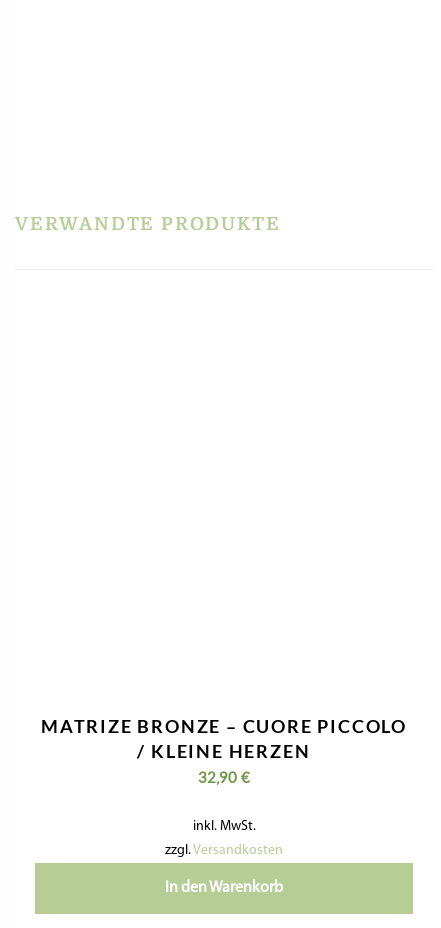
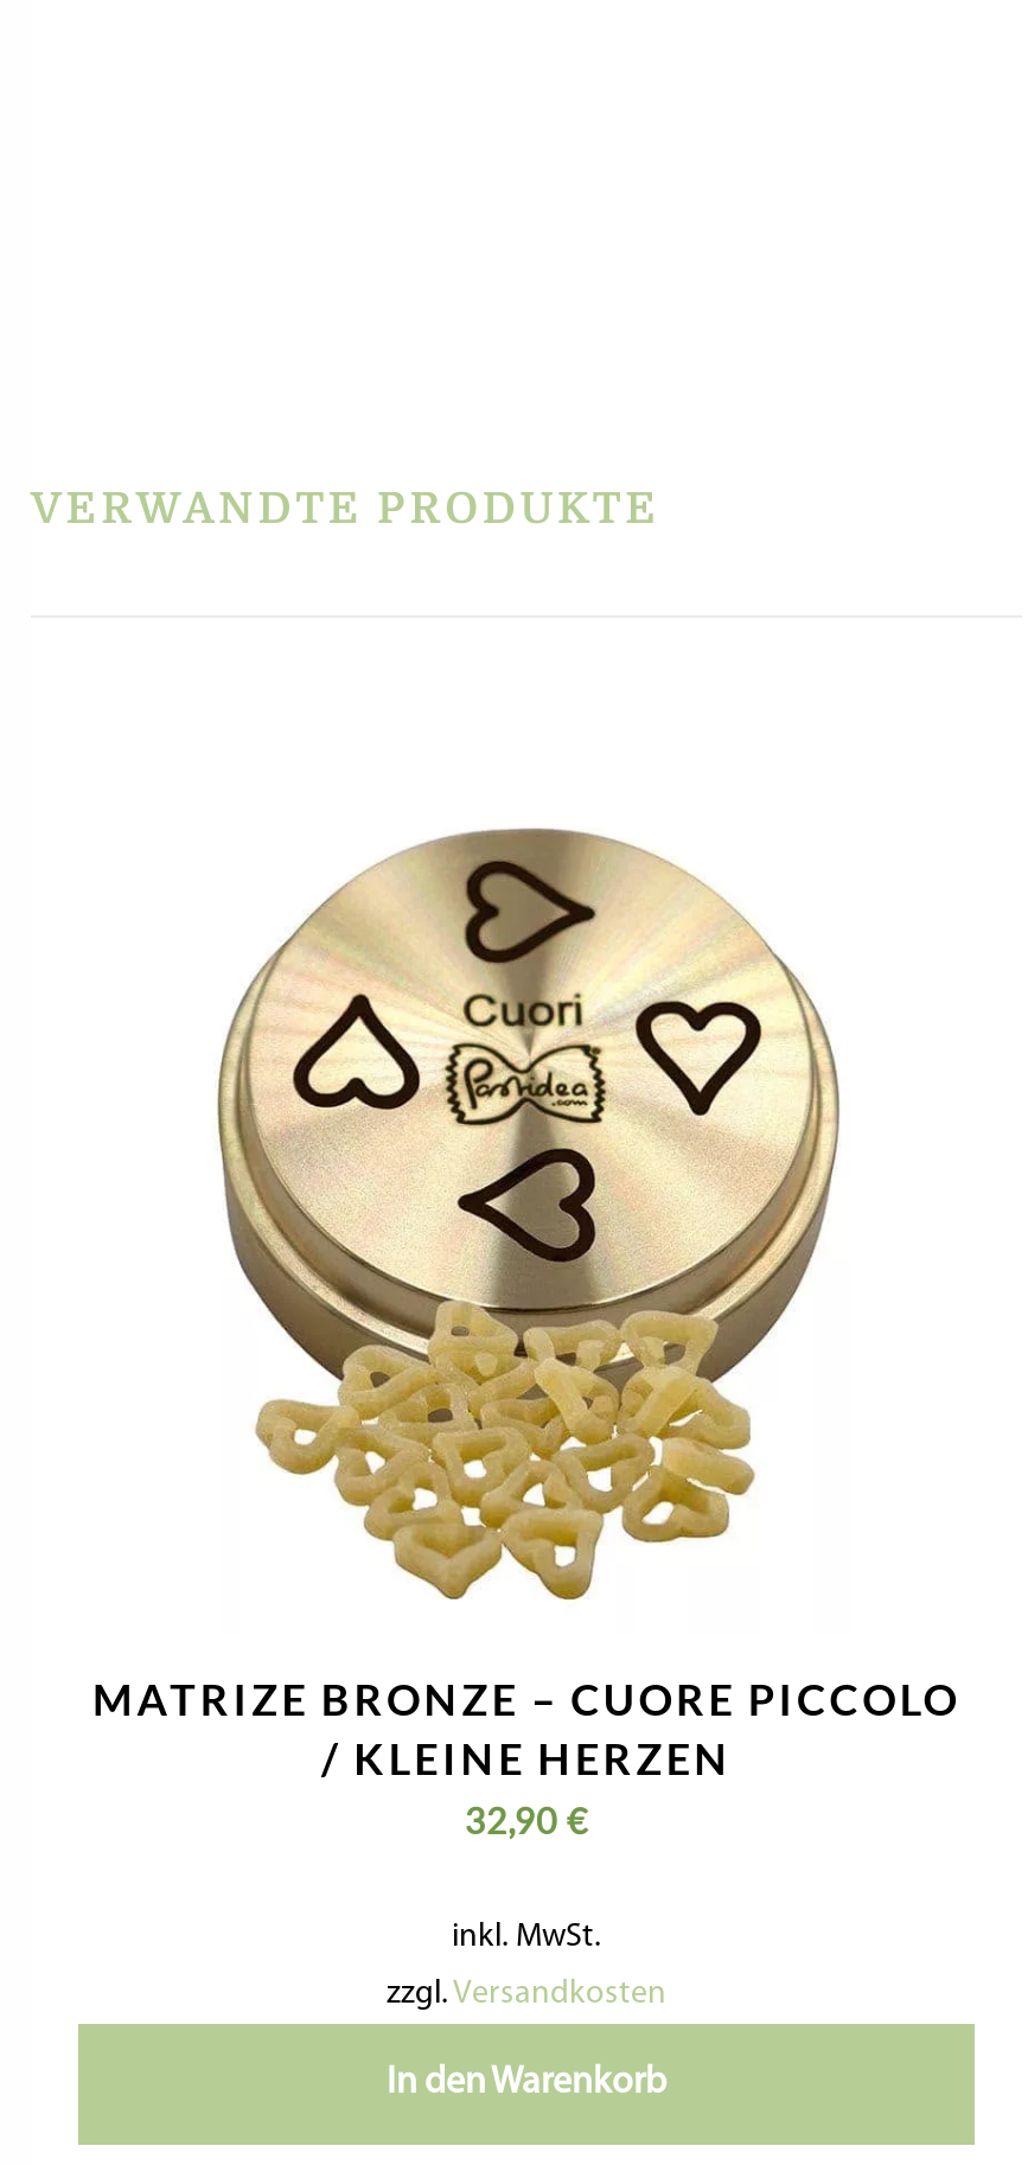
none -> [216,826,842,1602] [image]

